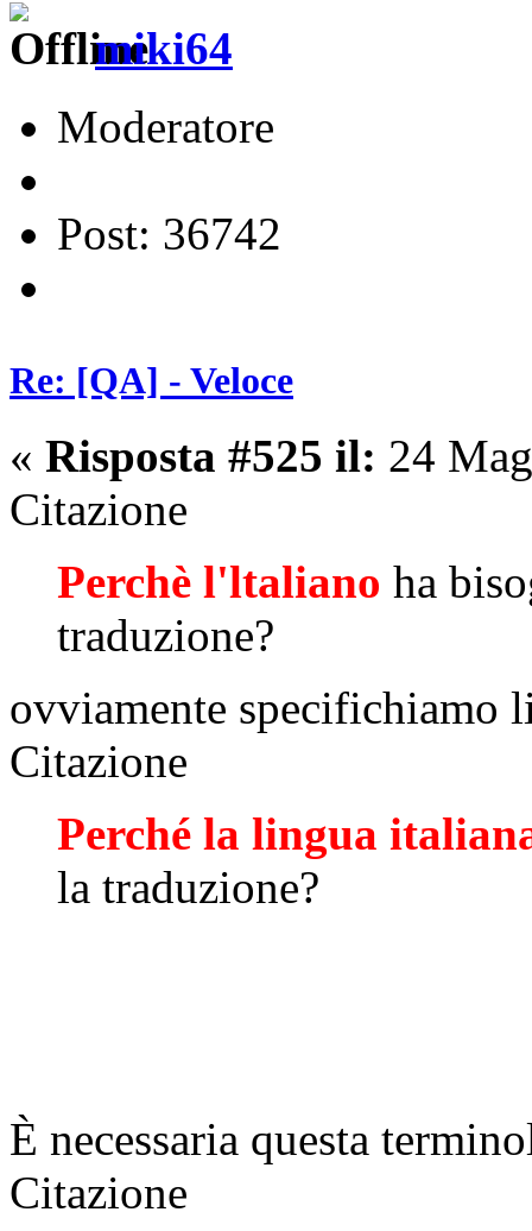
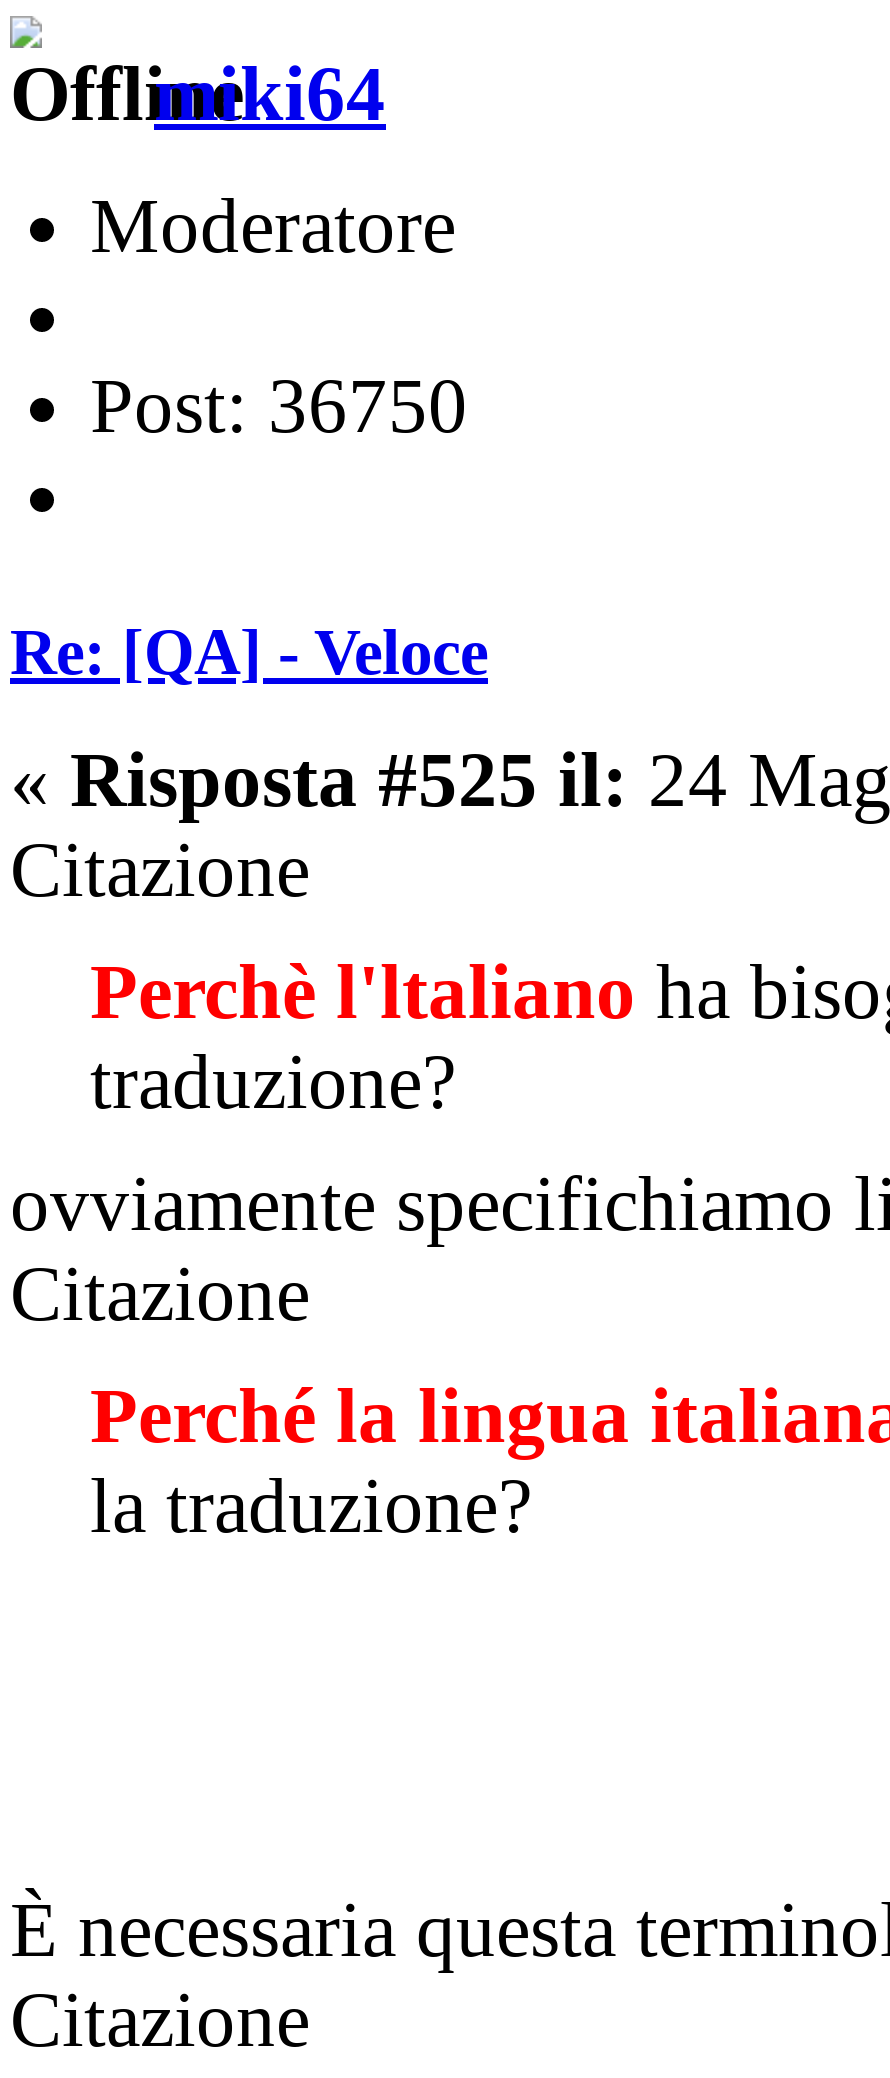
[57,208,281,259] Post: 36742 -> [90,362,468,448] Post: 36750

